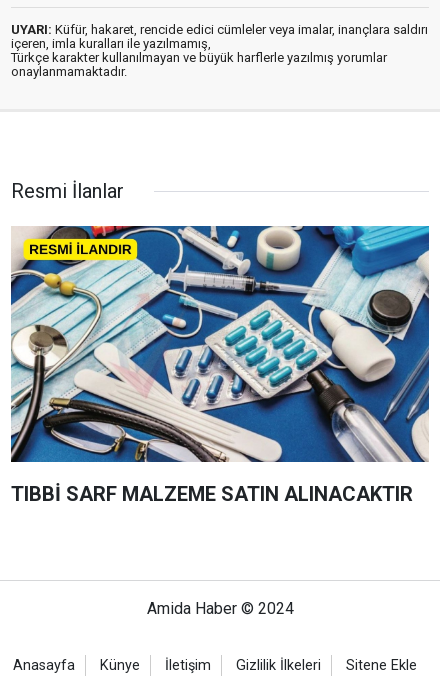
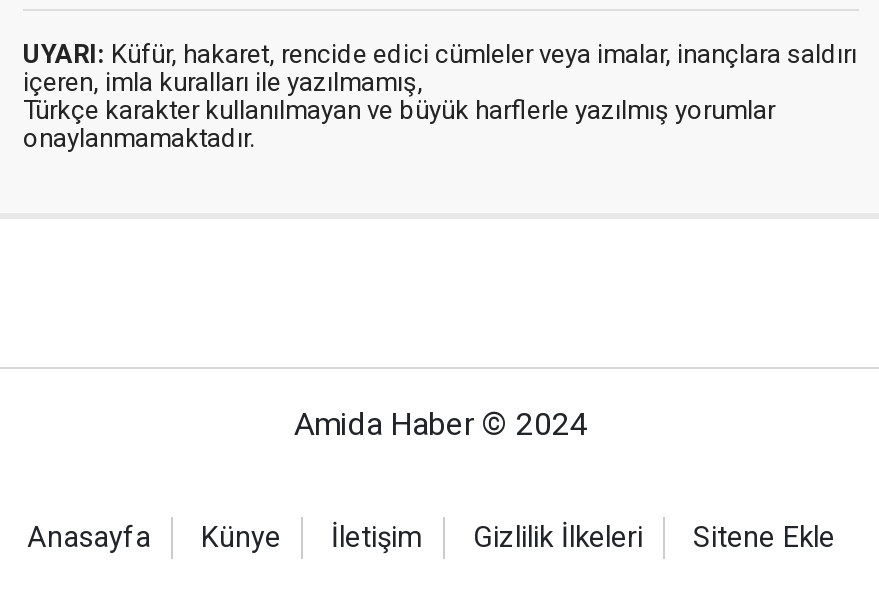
[11,179,124,203] Resmi İlanlar -> none
[10,225,430,505] [image] | TIBBİ SARF MALZEME SATIN ALINACAKTIR -> none

